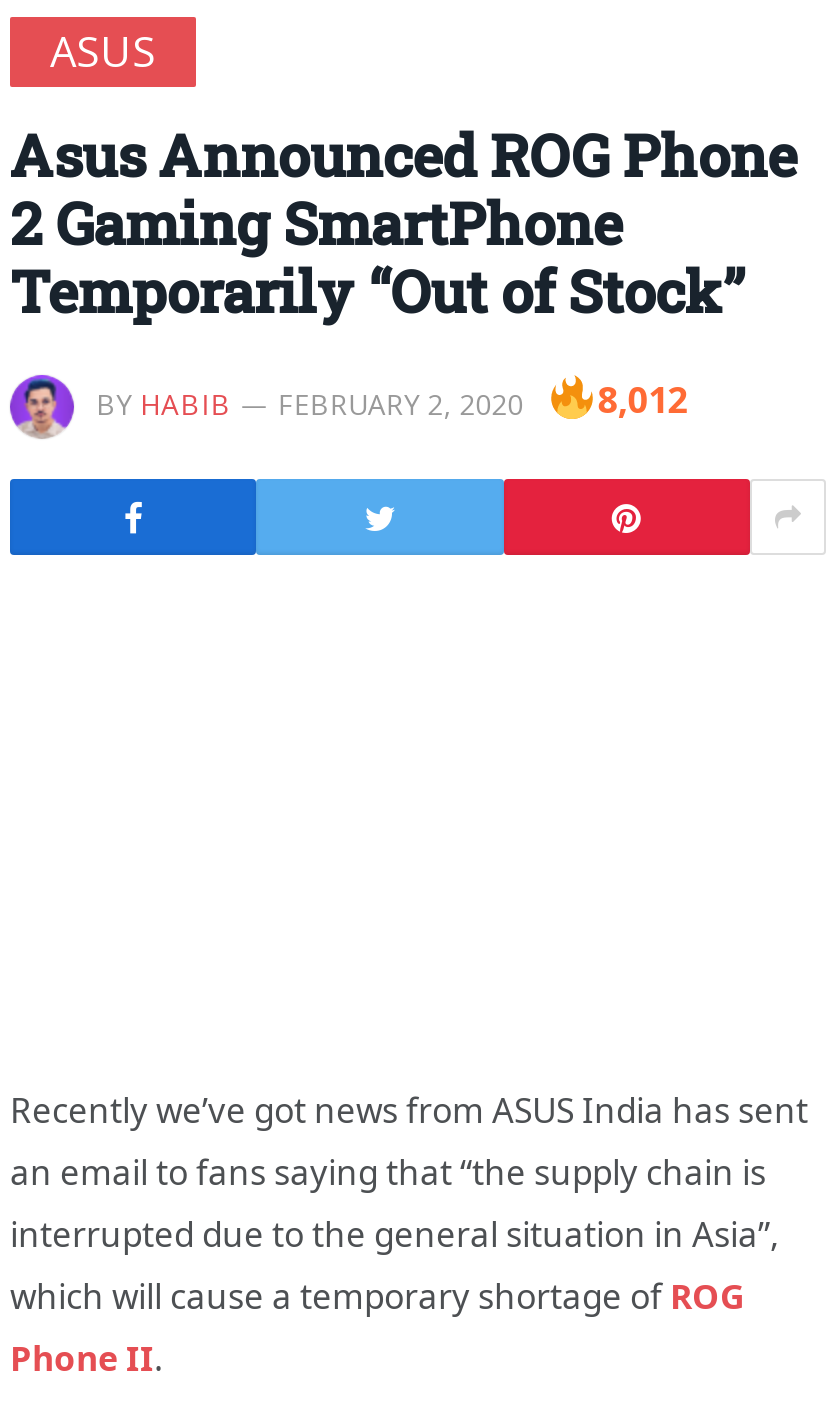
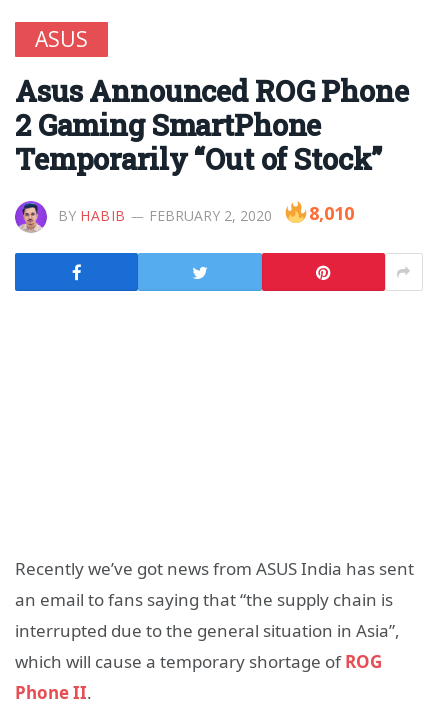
[96,374,688,423] BY HABIB FEBRUARY 2, 2020 8,012 -> [58,200,354,225] BY HABIB FEBRUARY 2, 2020 8,010

